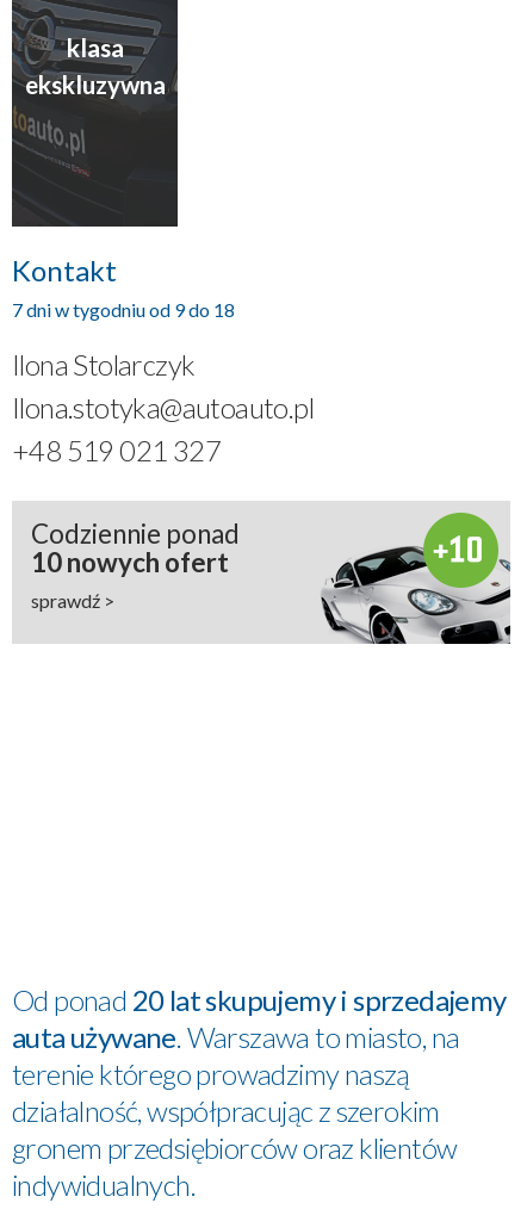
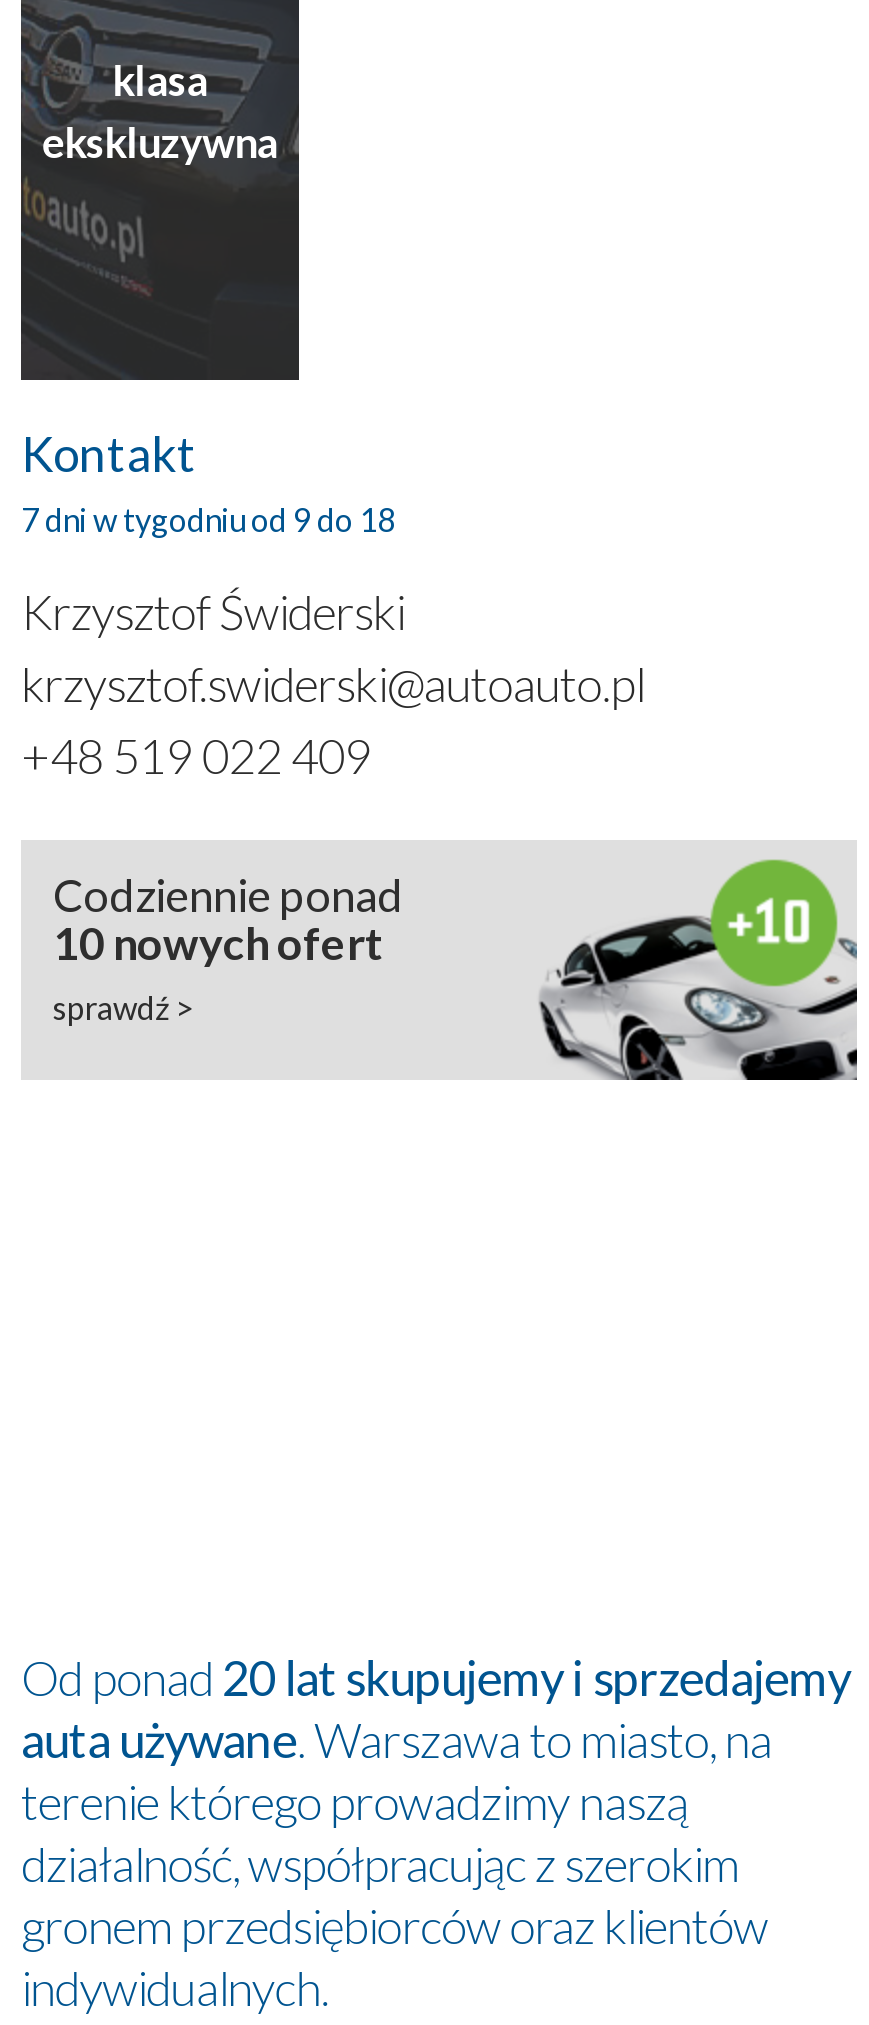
[12,347,314,467] Ilona Stolarczyk | Ilona.stotyka@autoauto.pl | +48 519 021 327 -> [21,581,644,783] Krzysztof Świderski | krzysztof.swiderski@autoauto.pl | +48 519 022 409

